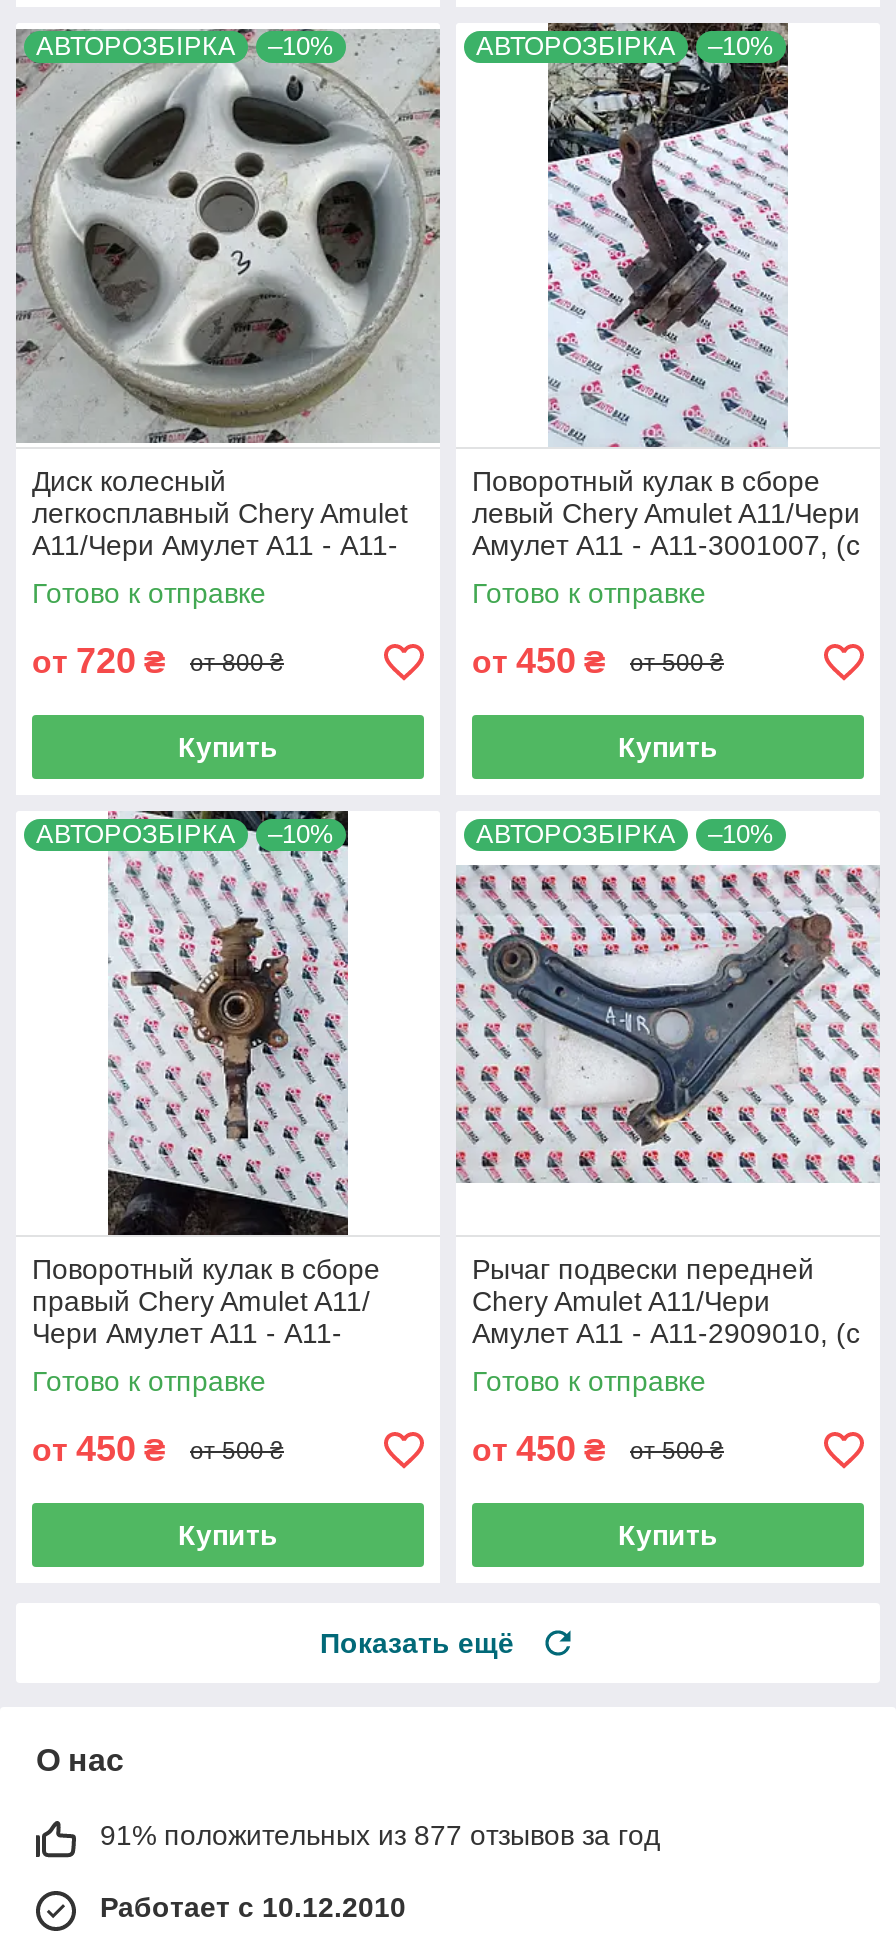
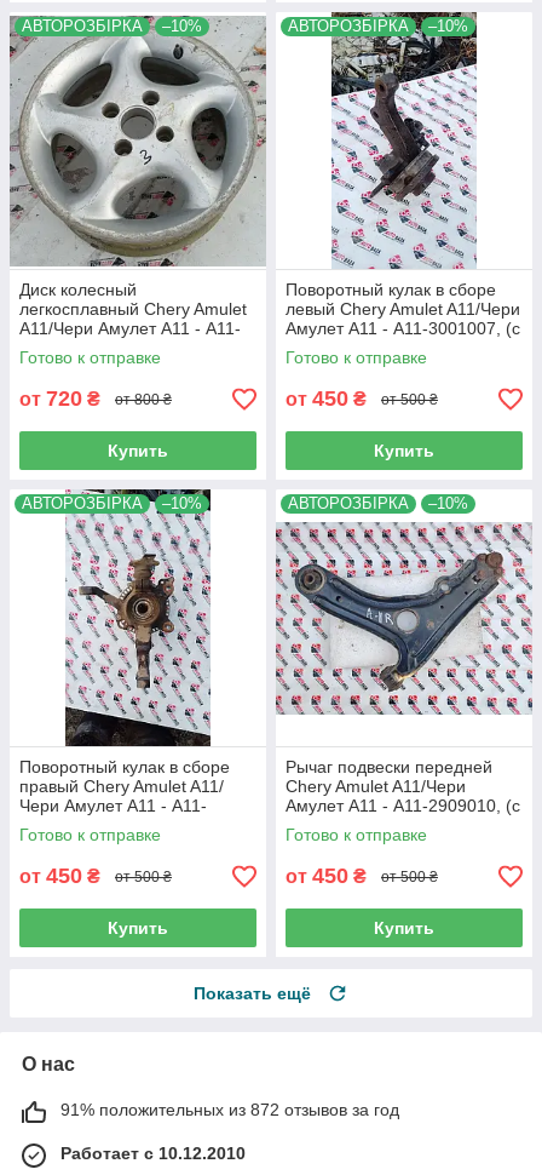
[100,1820,660,1852] 91% положительных из 877 отзывов за год -> [60,1100,399,1120] 91% положительных из 872 отзывов за год

